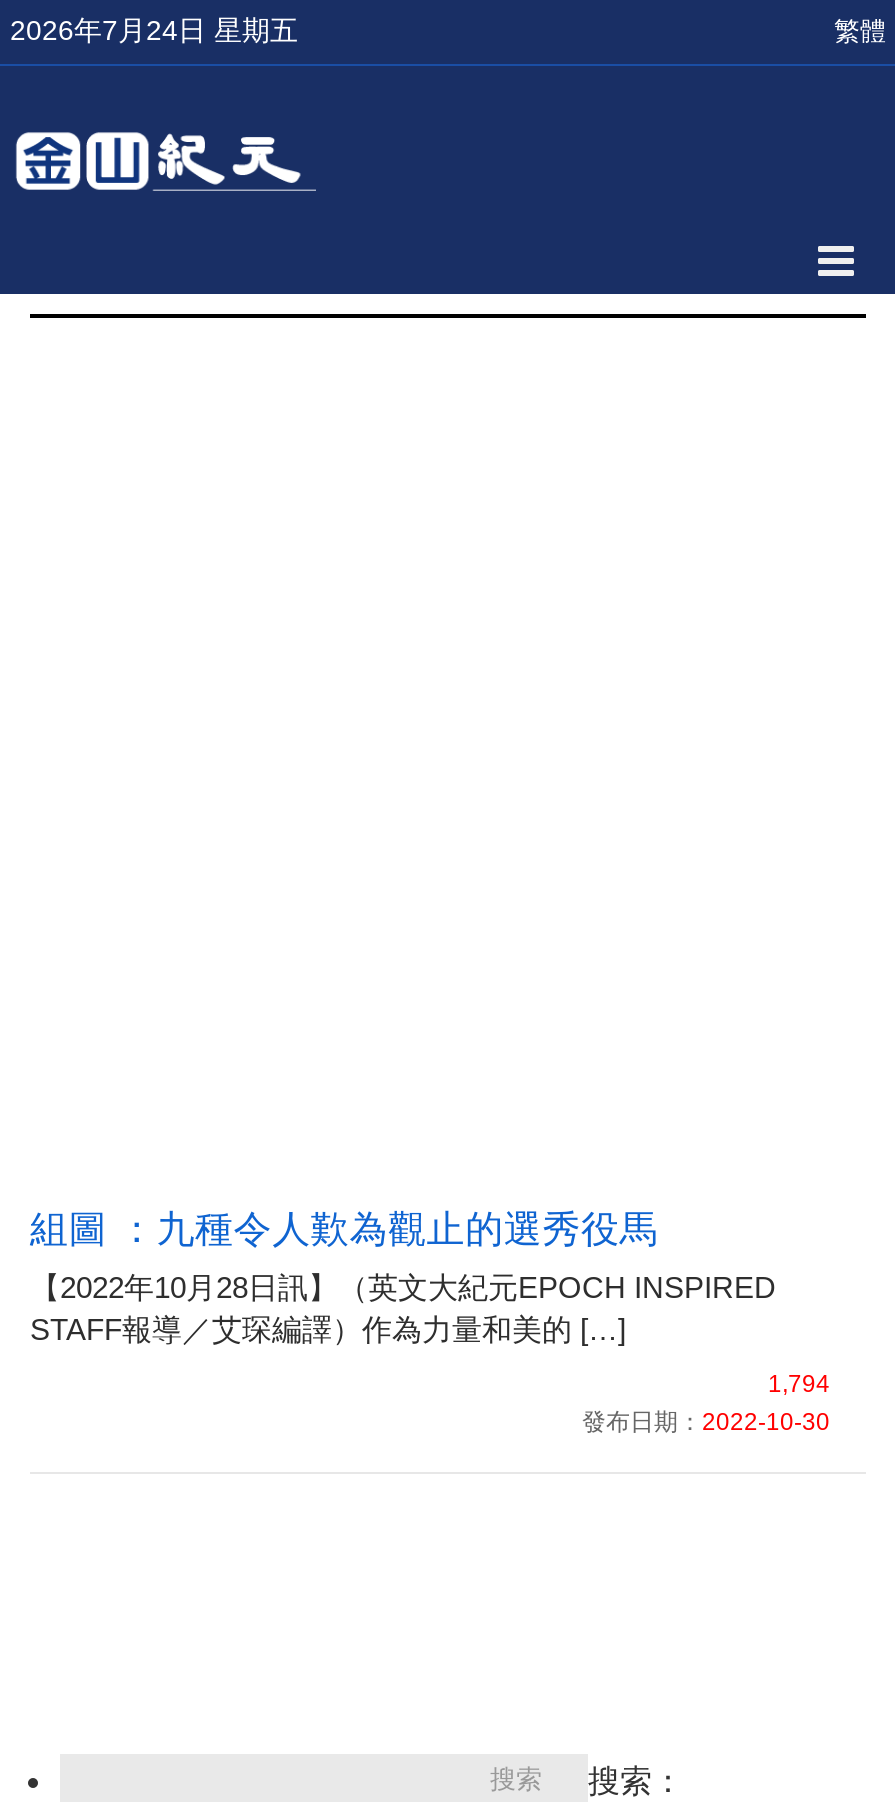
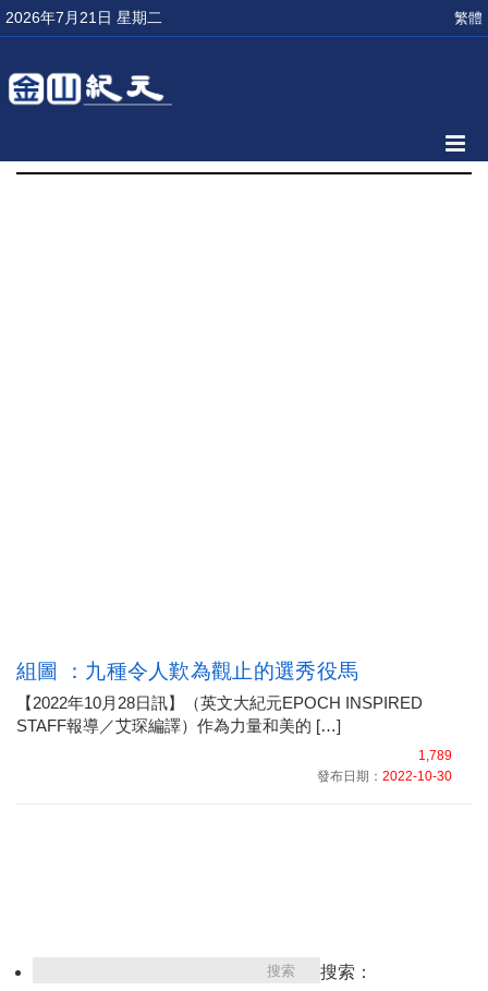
[10,14,298,46] 2026年7月24日 星期五 -> [5,9,162,26] 2026年7月21日 星期二
[768,1370,830,1398] 1,794 -> [418,748,452,763] 1,789

